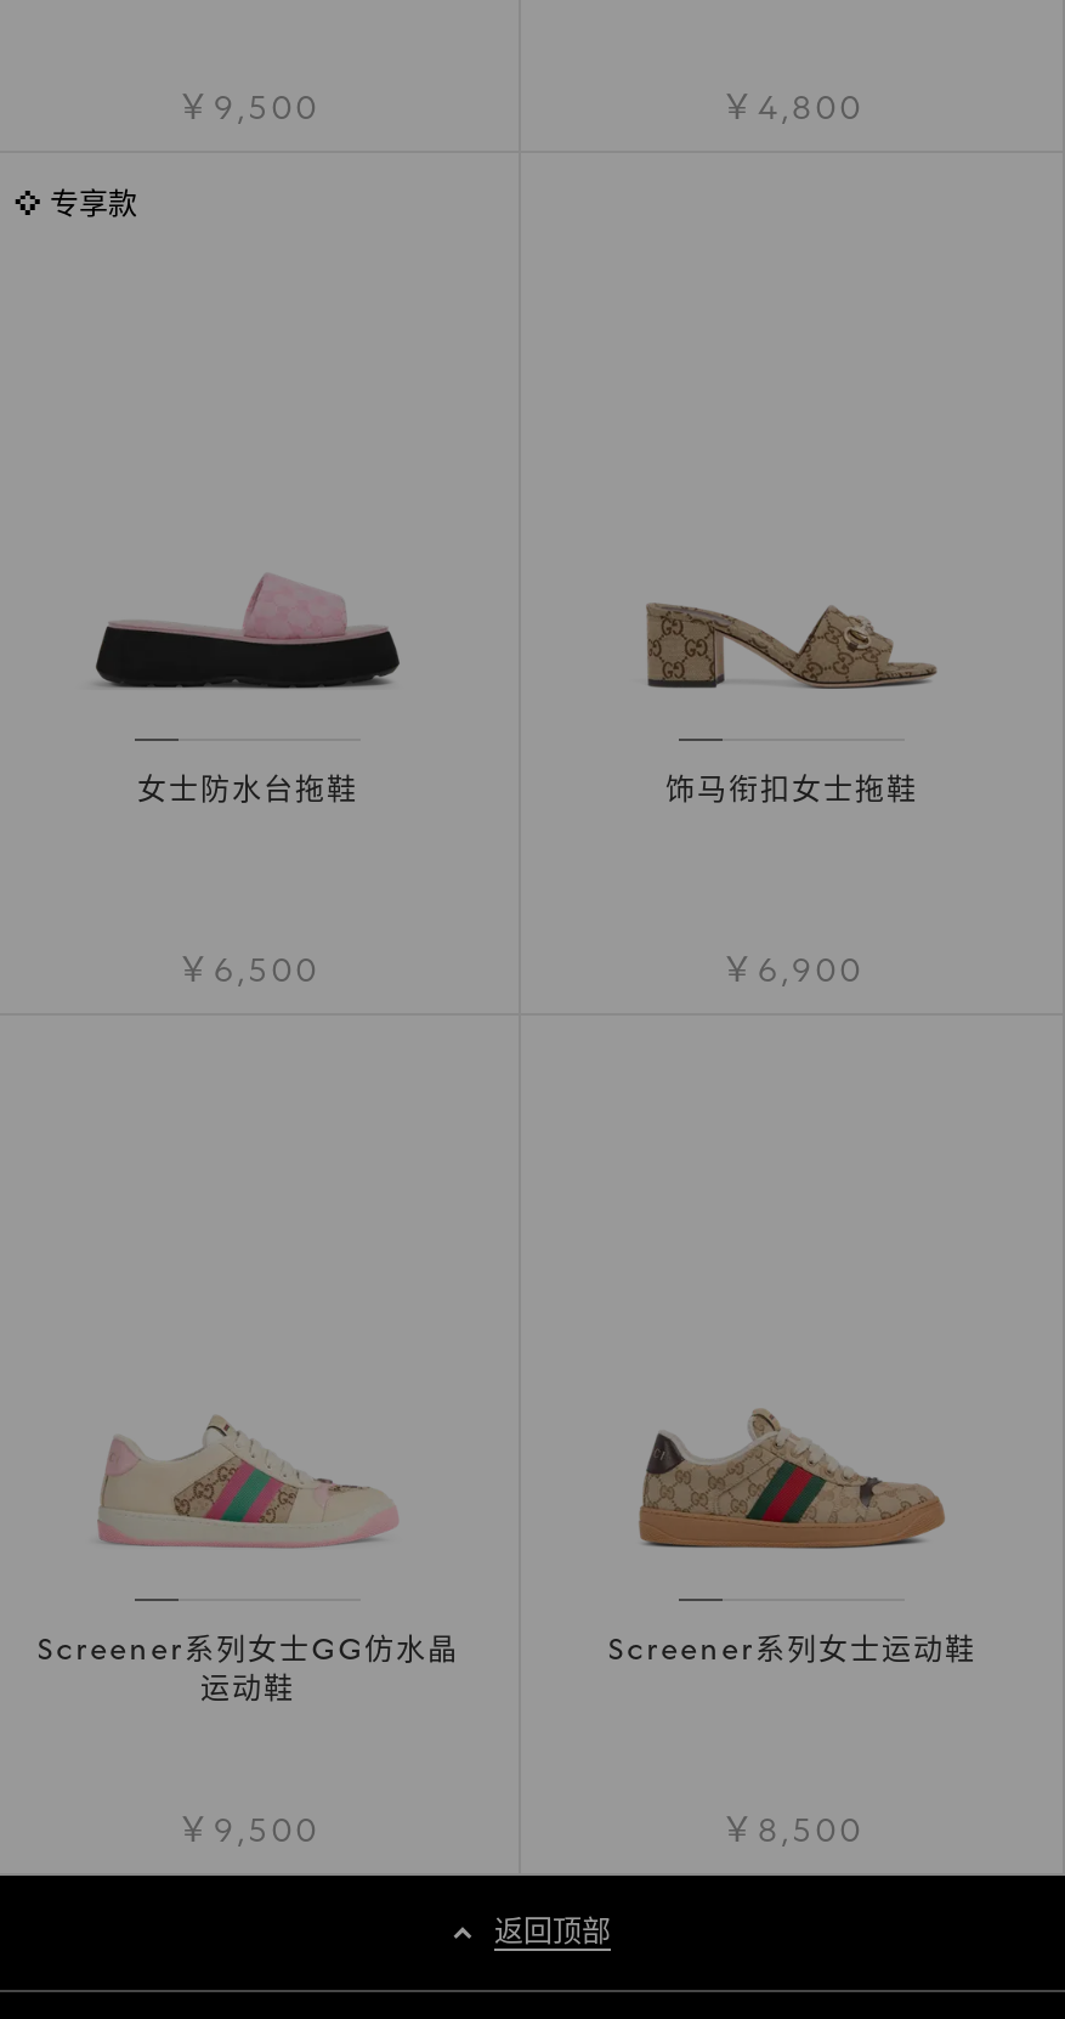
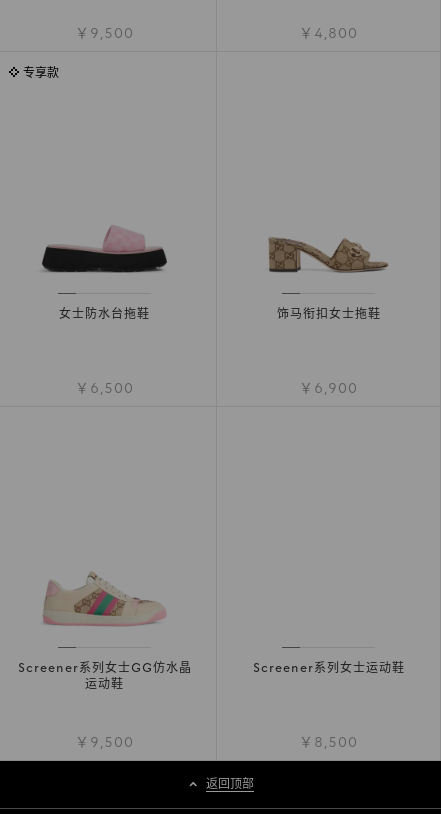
[638,1407,946,1550] [image] -> none

